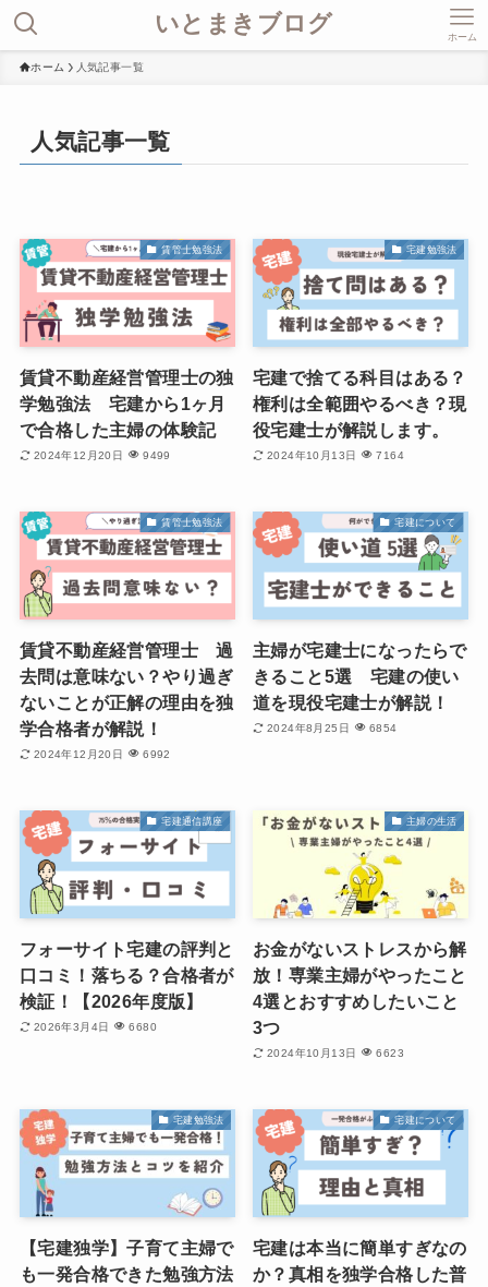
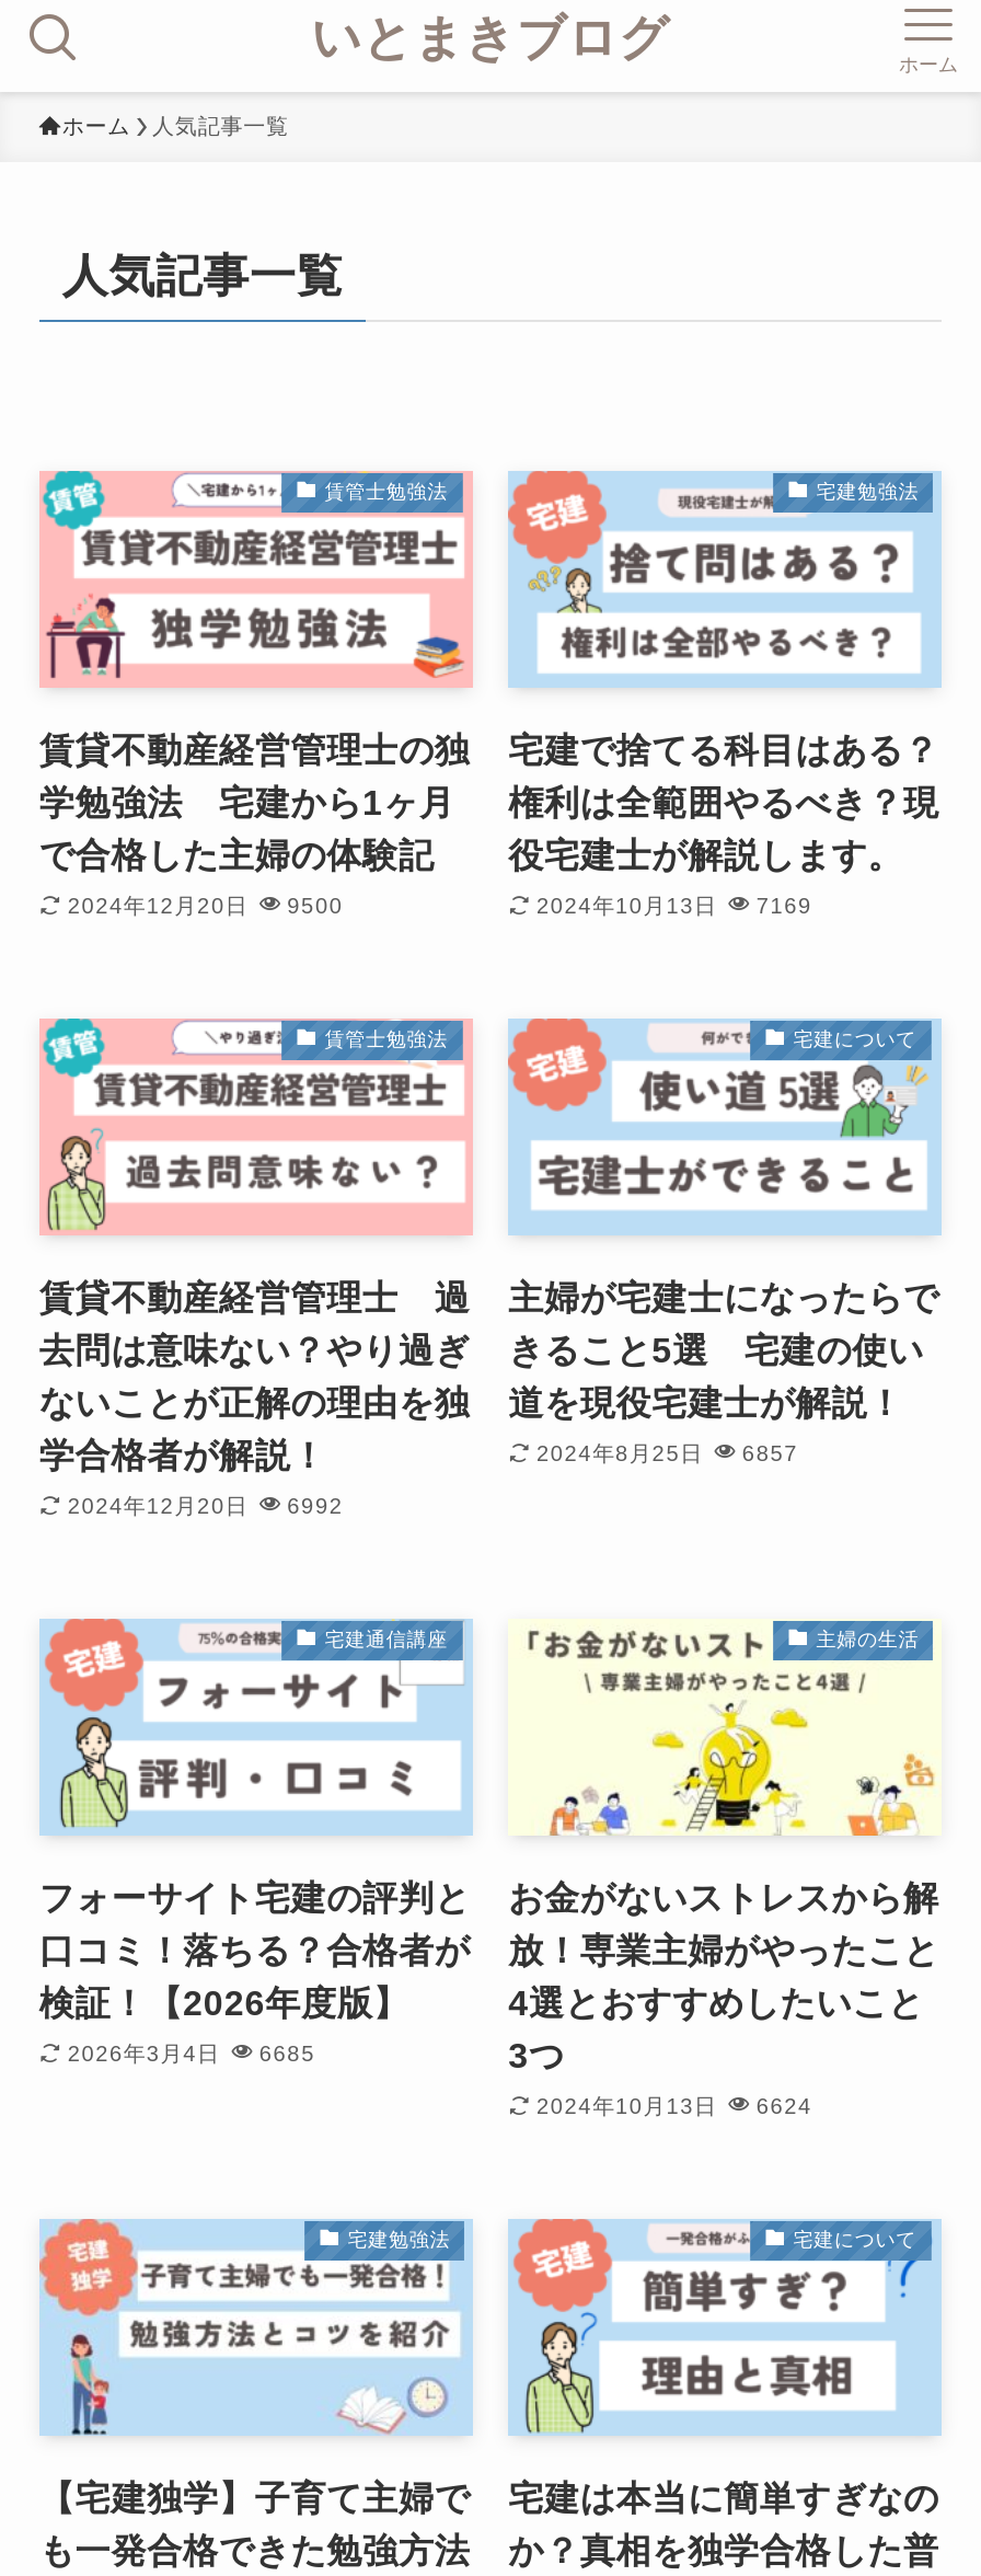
[34,450,171,462] 2024年12月20日 9499 -> [67,895,343,919] 2024年12月20日 9500
[267,450,404,462] 2024年10月13日 7164 -> [536,895,812,919] 2024年10月13日 7169
[267,722,397,734] 2024年8月25日 6854 -> [536,1442,798,1466] 2024年8月25日 6857
[34,1021,157,1033] 2026年3月4日 6680 -> [67,2042,315,2066] 2026年3月4日 6685
[267,1047,404,1059] 2024年10月13日 6623 -> [536,2095,812,2119] 2024年10月13日 6624

